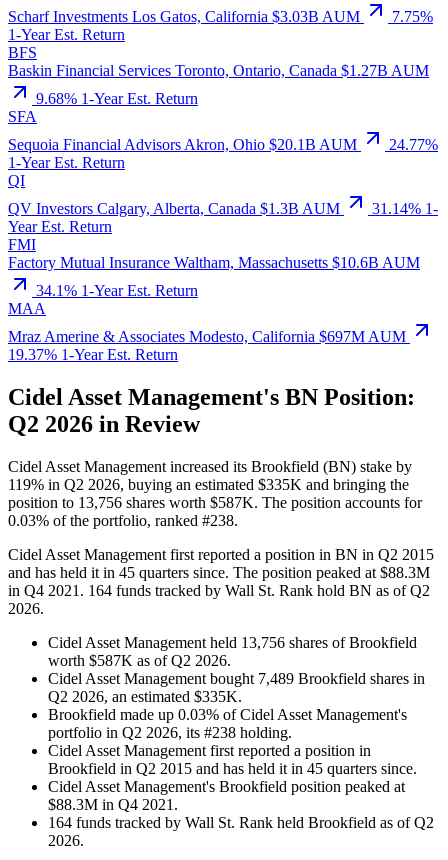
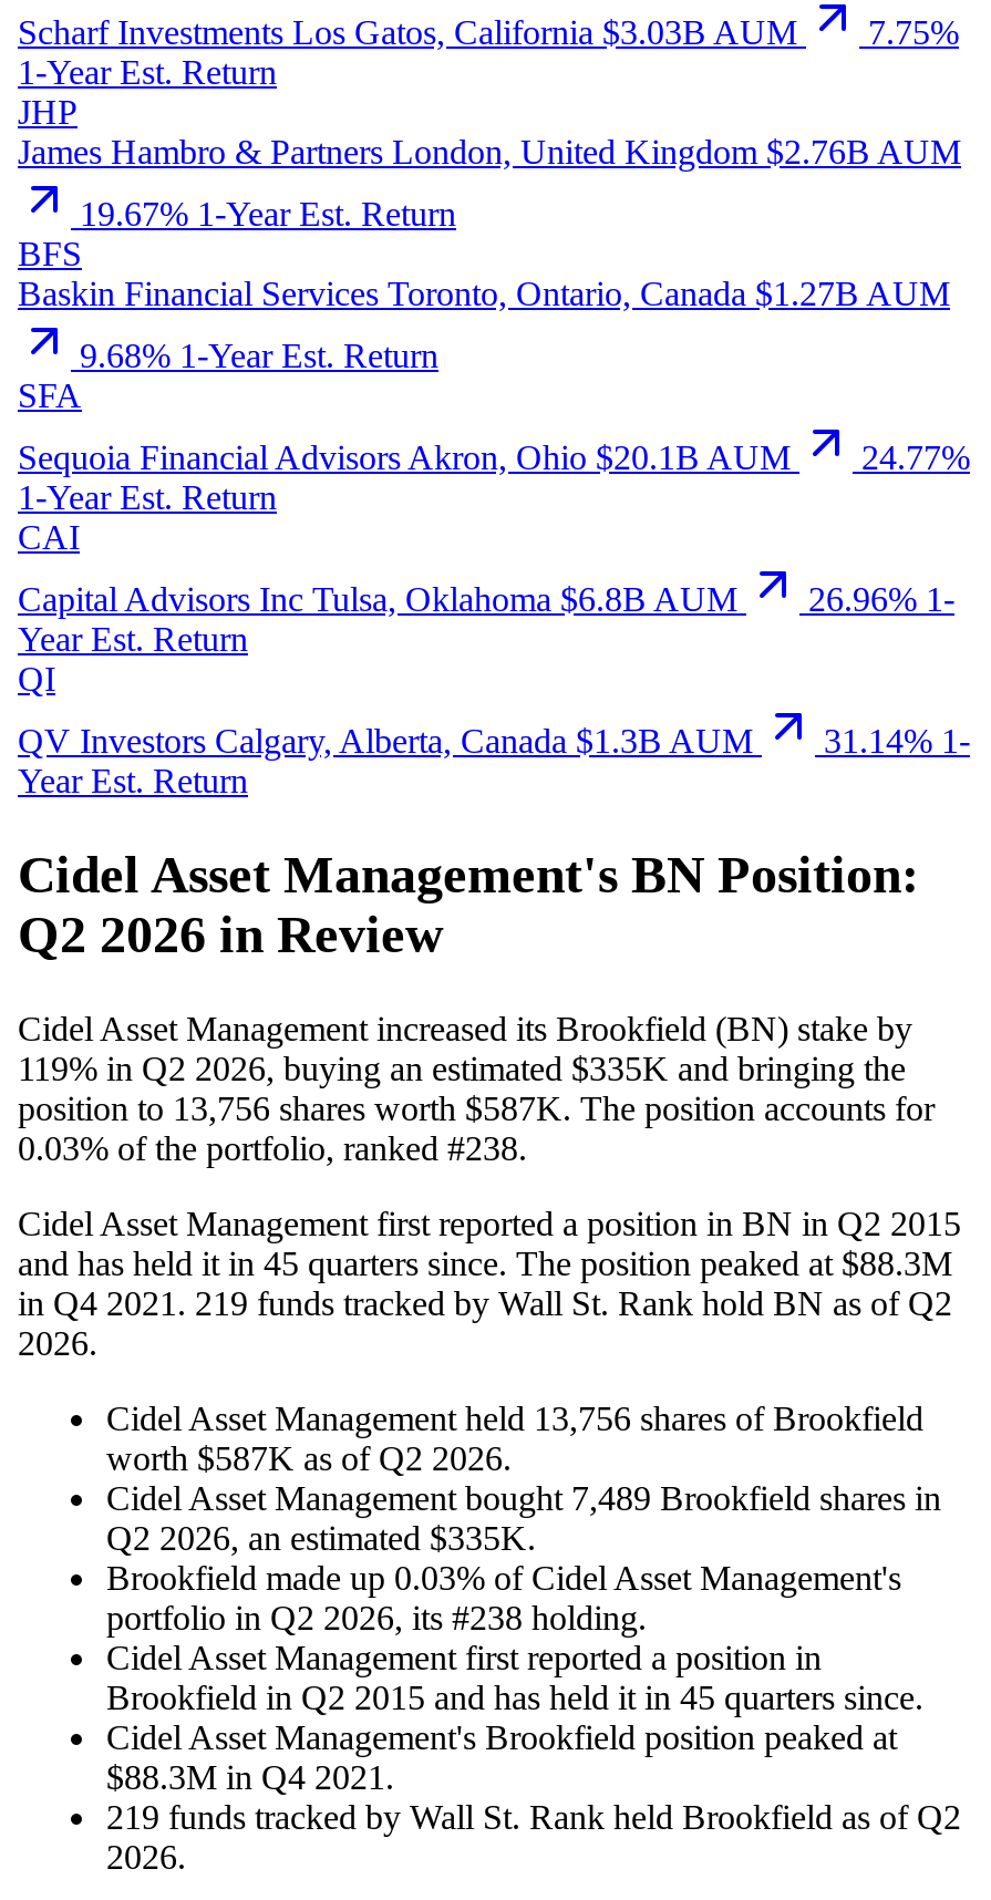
none -> [18,93,961,232] JHP | James Hambro & Partners London, United Kingdom $2.76B AUM | 19.67% 1-Year Est. Return
moved [8,44,438,171] -> [18,234,970,516]: BFS | Baskin Financial Services Toronto, Ontario, Canada $1.27B AUM | 9.68% 1-Year Est. Return | SFA | Sequoia Financial Advisors Akron, Ohio $20.1B AUM | 24.77% | 1-Year Est. Return
none -> [18,518,954,657] CAI | Capital Advisors Inc Tulsa, Oklahoma $6.8B AUM | 26.96% 1- | Year Est. Return
moved [8,172,438,235] -> [18,659,970,799]: QI | QV Investors Calgary, Alberta, Canada $1.3B AUM | 31.14% 1- | Year Est. Return
[8,236,420,363] FMI | Factory Mutual Insurance Waltham, Massachusetts $10.6B AUM | 34.1% 1-Year Est. Return | MAA | Mraz Amerine & Associates Modesto, California $697M AUM | 19.37% 1-Year Est. Return -> none
[8,582,430,599] in Q4 2021. 164 funds tracked by Wall St. Rank hold BN as of Q2 -> [18,1283,952,1321] in Q4 2021. 219 funds tracked by Wall St. Rank hold BN as of Q2
[48,814,434,831] 164 funds tracked by Wall St. Rank held Brookfield as of Q2 -> [106,1797,961,1835] 219 funds tracked by Wall St. Rank held Brookfield as of Q2

